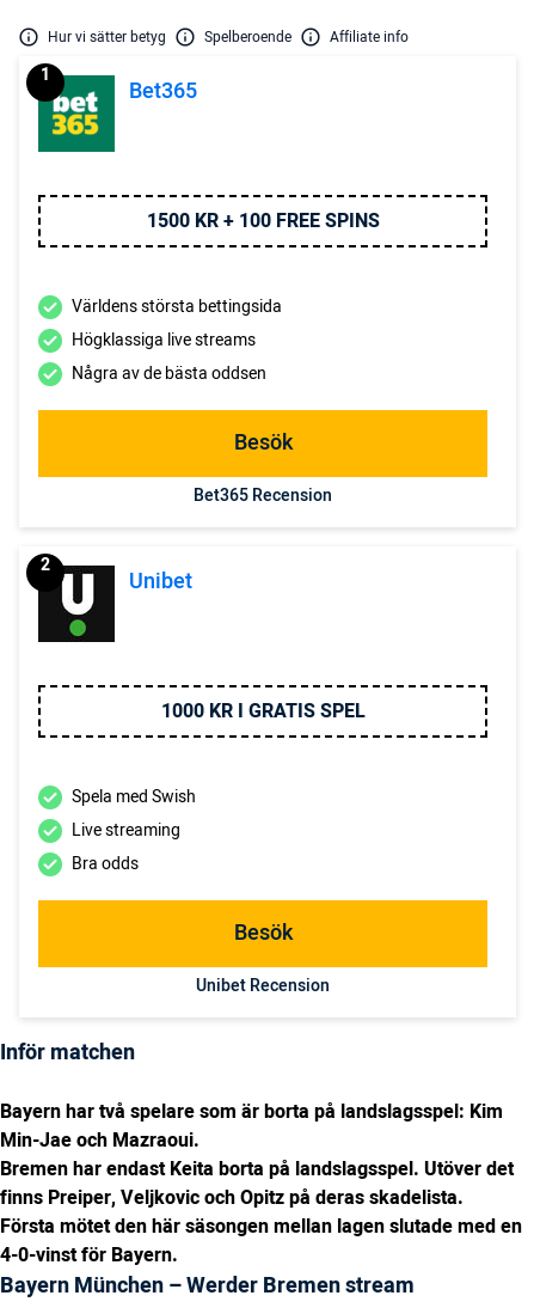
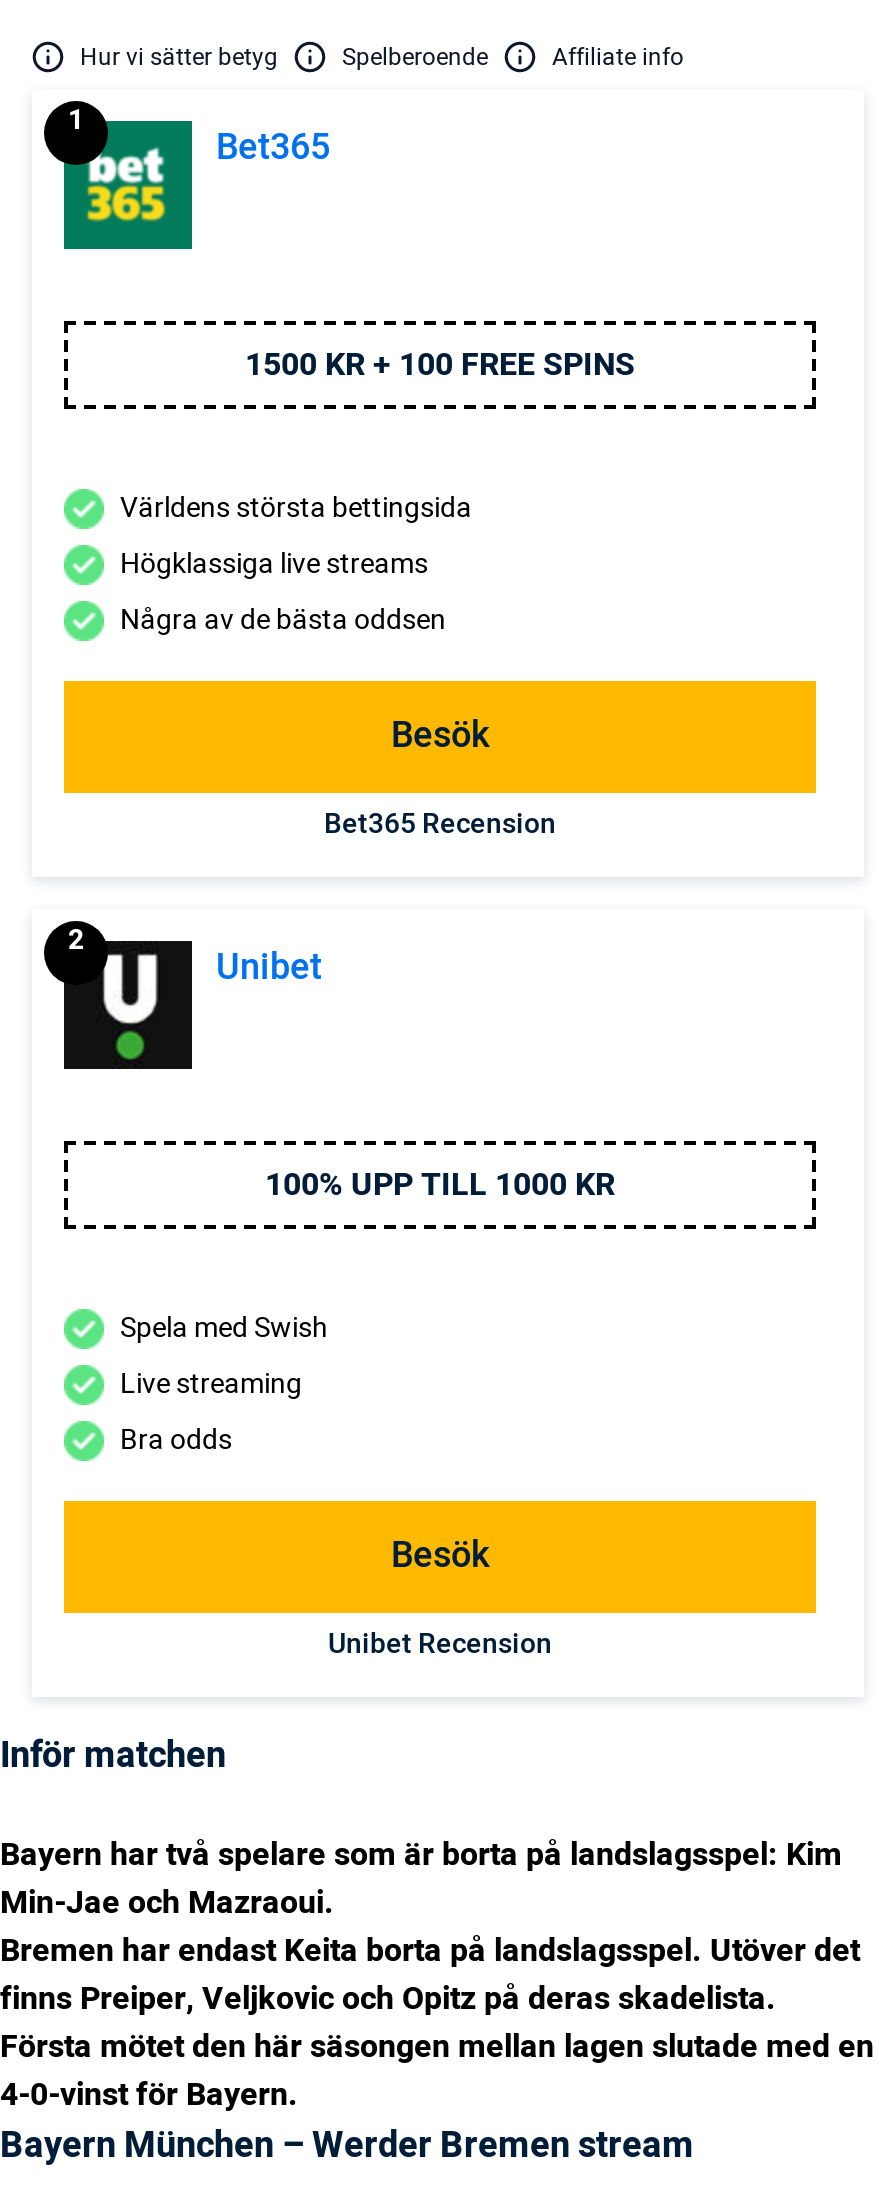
[161,697,365,725] 1000 KR I GRATIS SPEL -> [265,1161,615,1209] 100% UPP TILL 1000 KR

